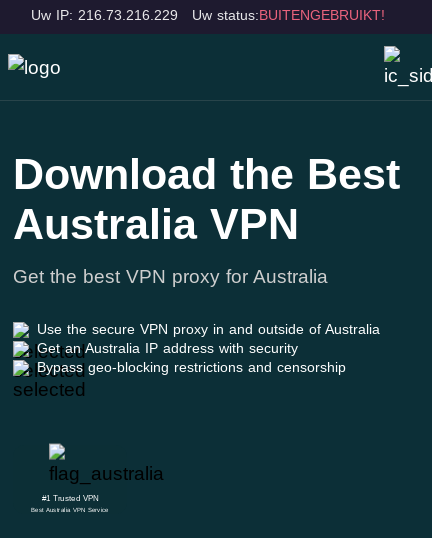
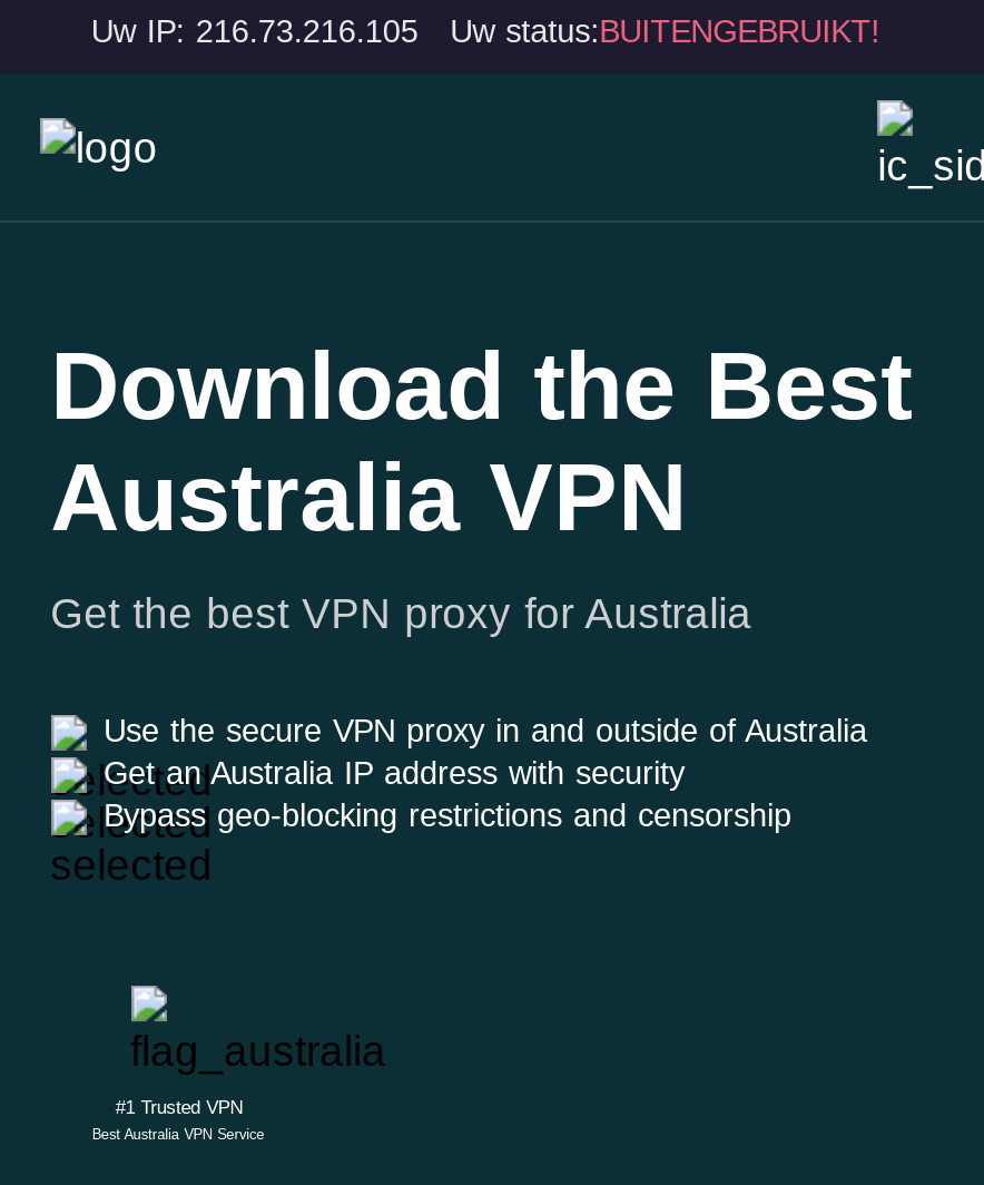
[31,7,385,23] Uw IP: 216.73.216.229 Uw status:BUITENGEBRUIKT! -> [91,12,880,48] Uw IP: 216.73.216.105 Uw status:BUITENGEBRUIKT!

